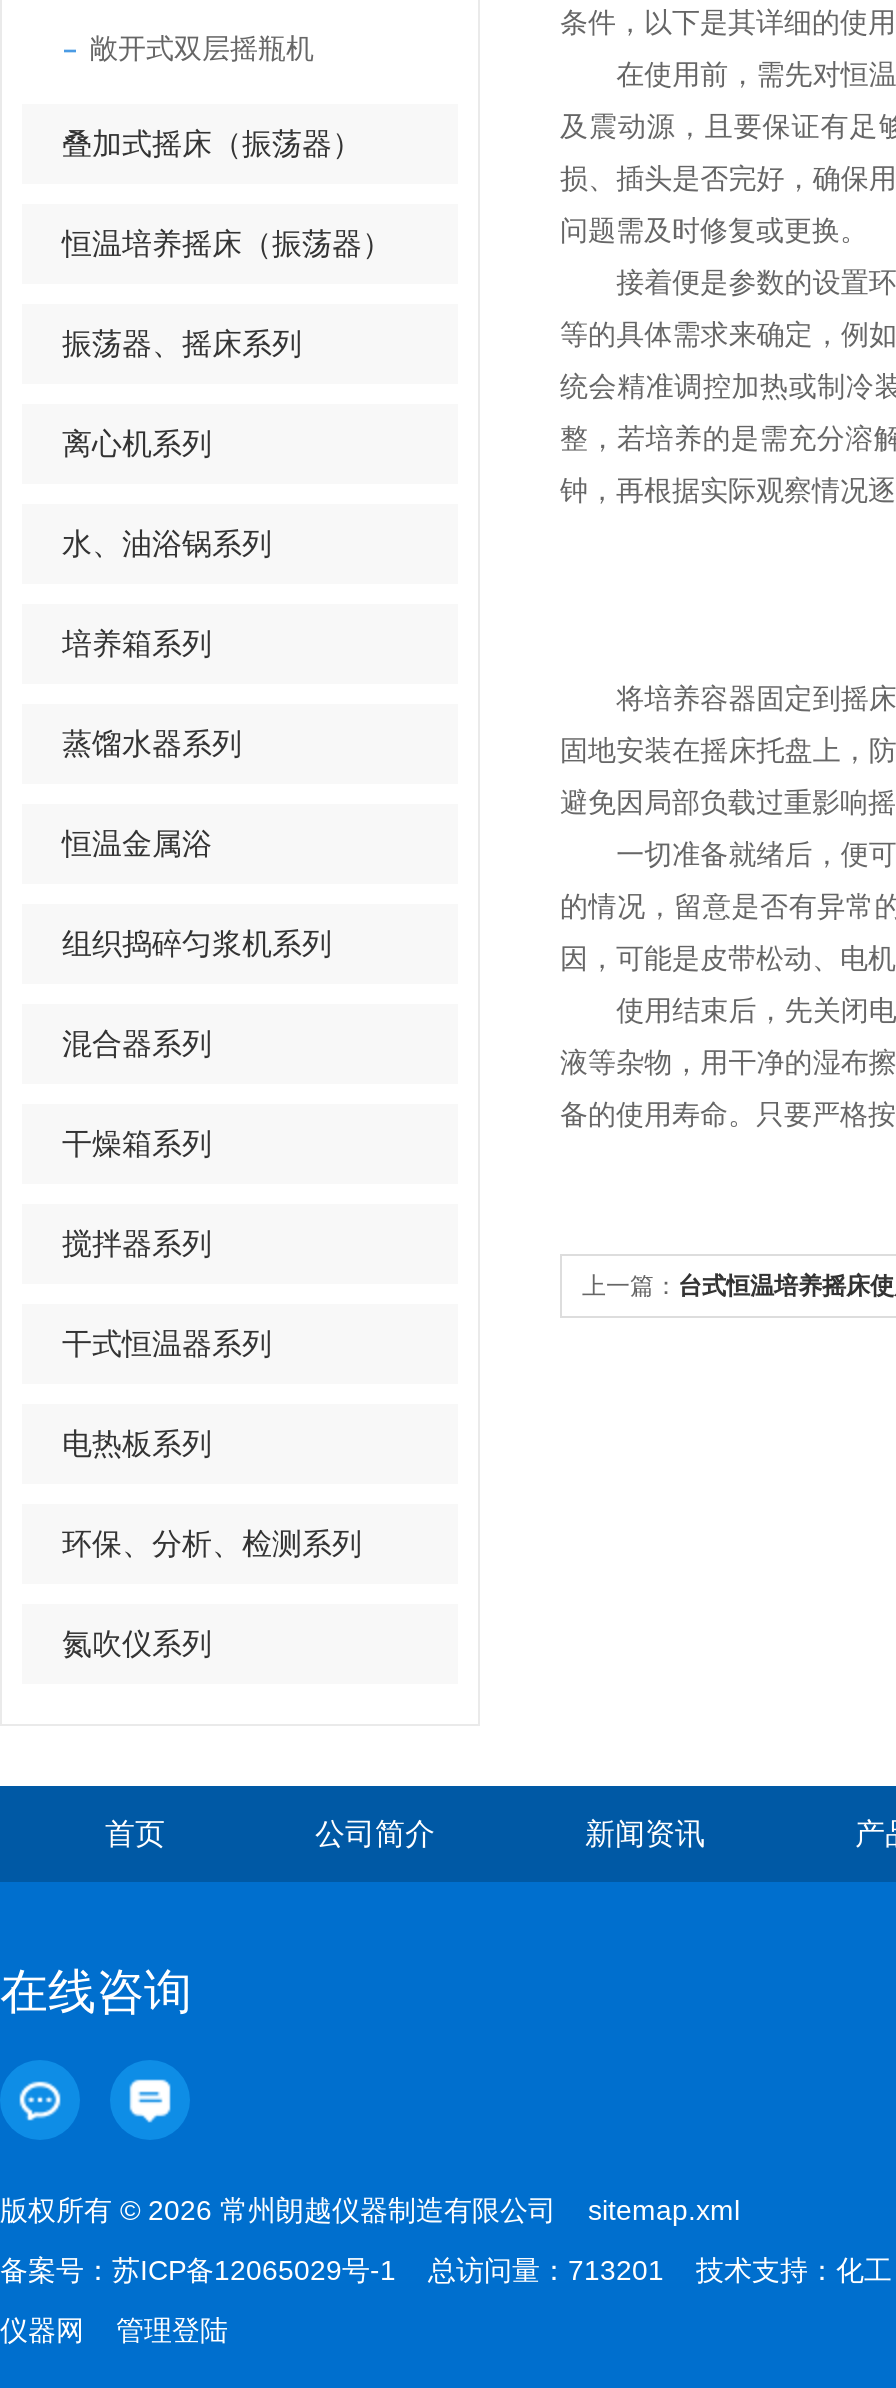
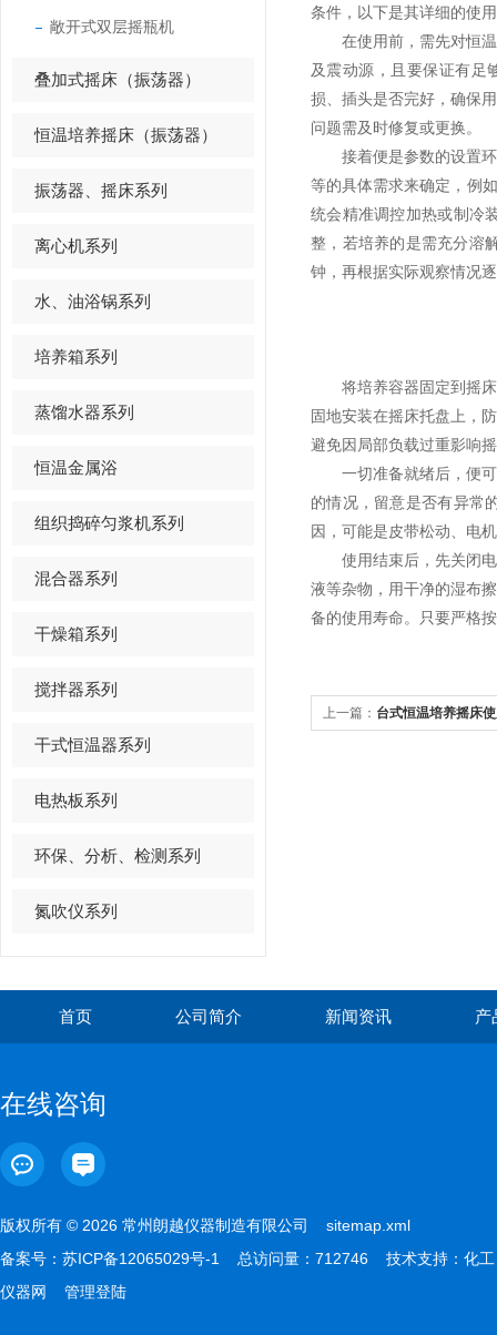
[0,2254,892,2286] 备案号：苏ICP备12065029号-1总访问量：713201 技术支持：化工 -> [0,1250,495,1267] 备案号：苏ICP备12065029号-1总访问量：712746 技术支持：化工

